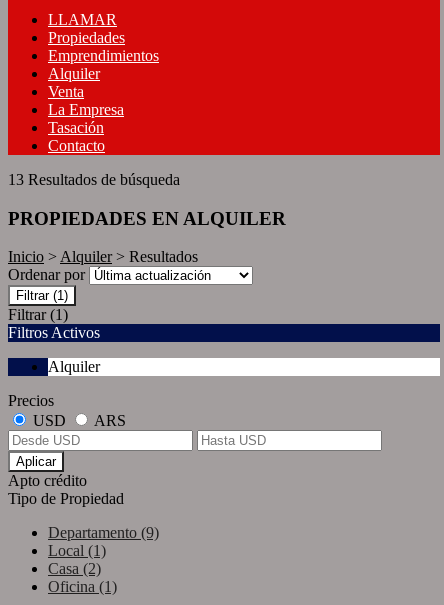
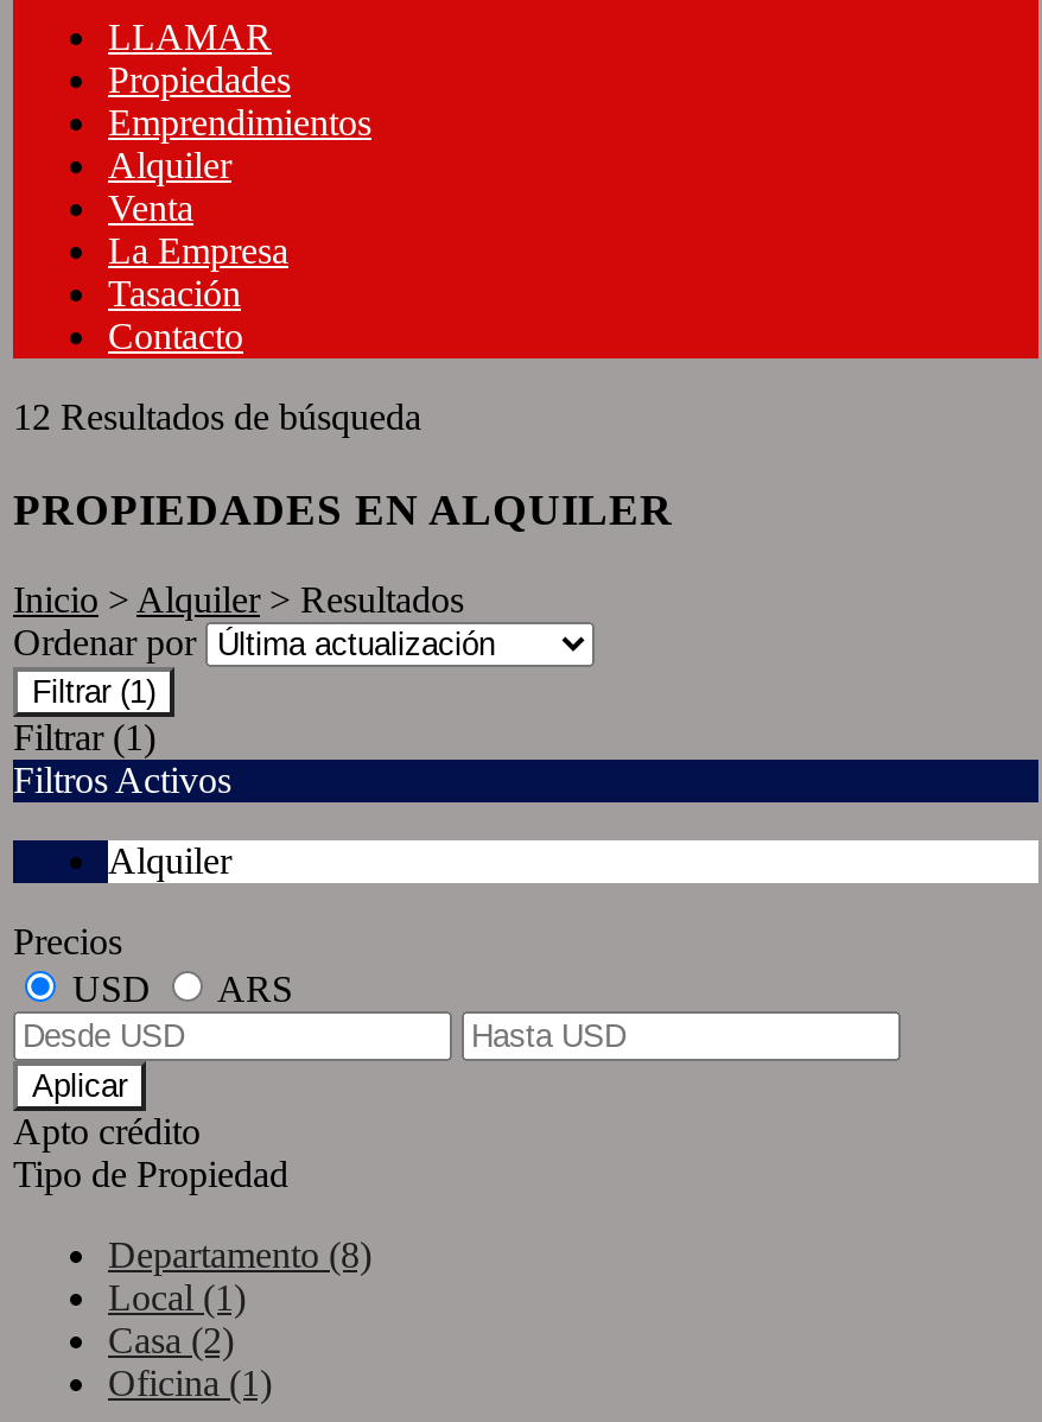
[8,171,180,188] 13 Resultados de búsqueda -> [13,396,421,437] 12 Resultados de búsqueda
[48,524,159,541] Departamento (9) -> [108,1235,371,1276] Departamento (8)

